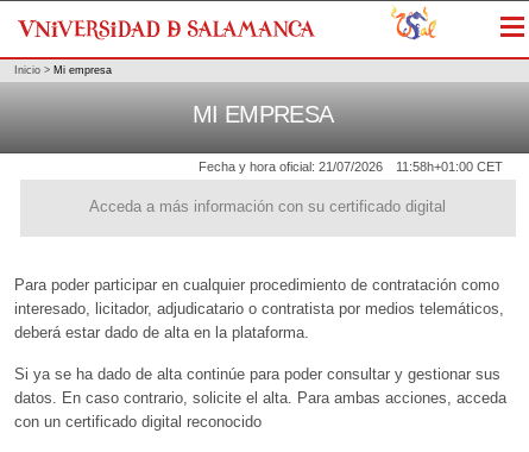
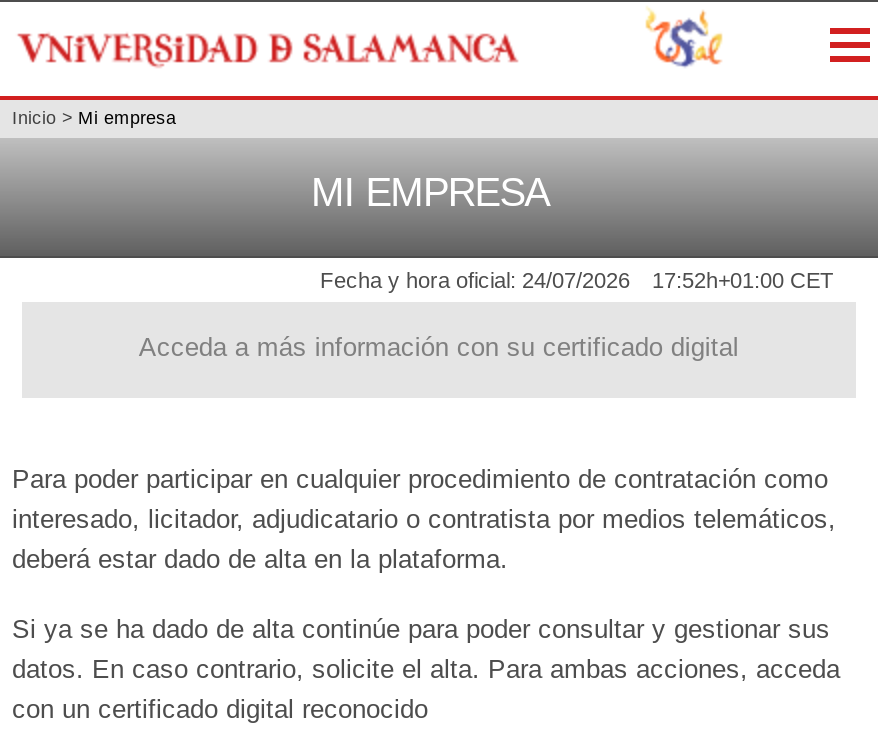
[199,160,383,174] Fecha y hora oficial: 21/07/2026 -> [320,269,630,293] Fecha y hora oficial: 24/07/2026
[396,160,503,174] 11:58h+01:00 CET -> [652,269,834,293] 17:52h+01:00 CET

